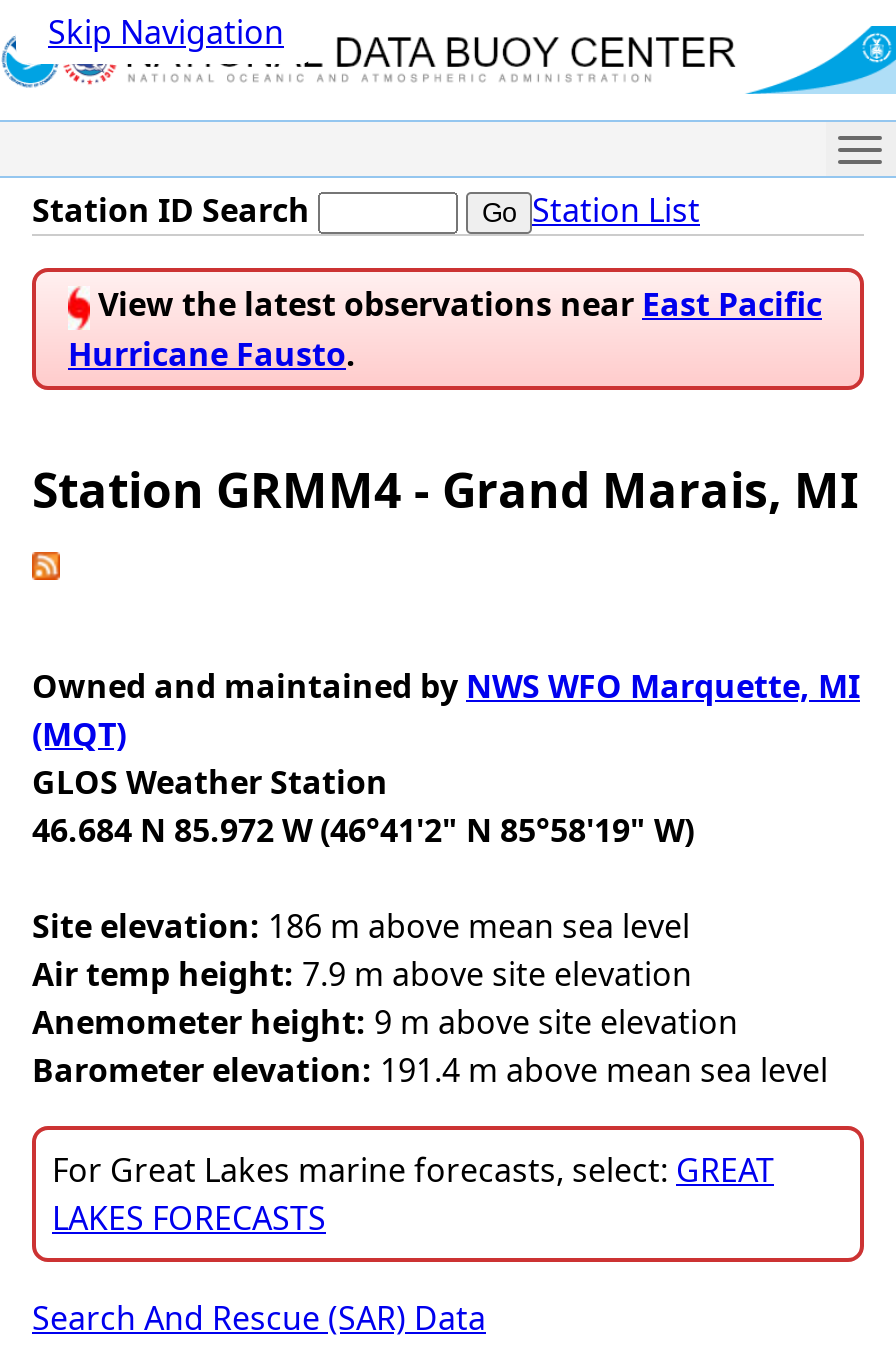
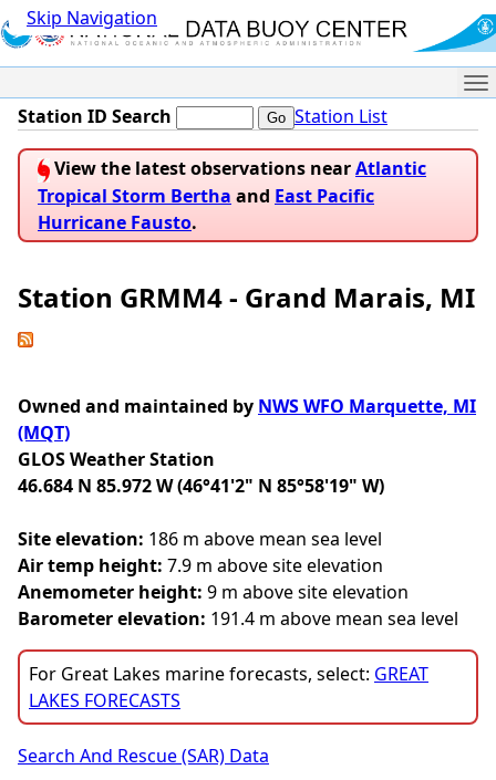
[90,283,822,327] View the latest observations near East Pacific -> [38,156,426,208] View the latest observations near Atlantic | Tropical Storm Bertha and East Pacific

